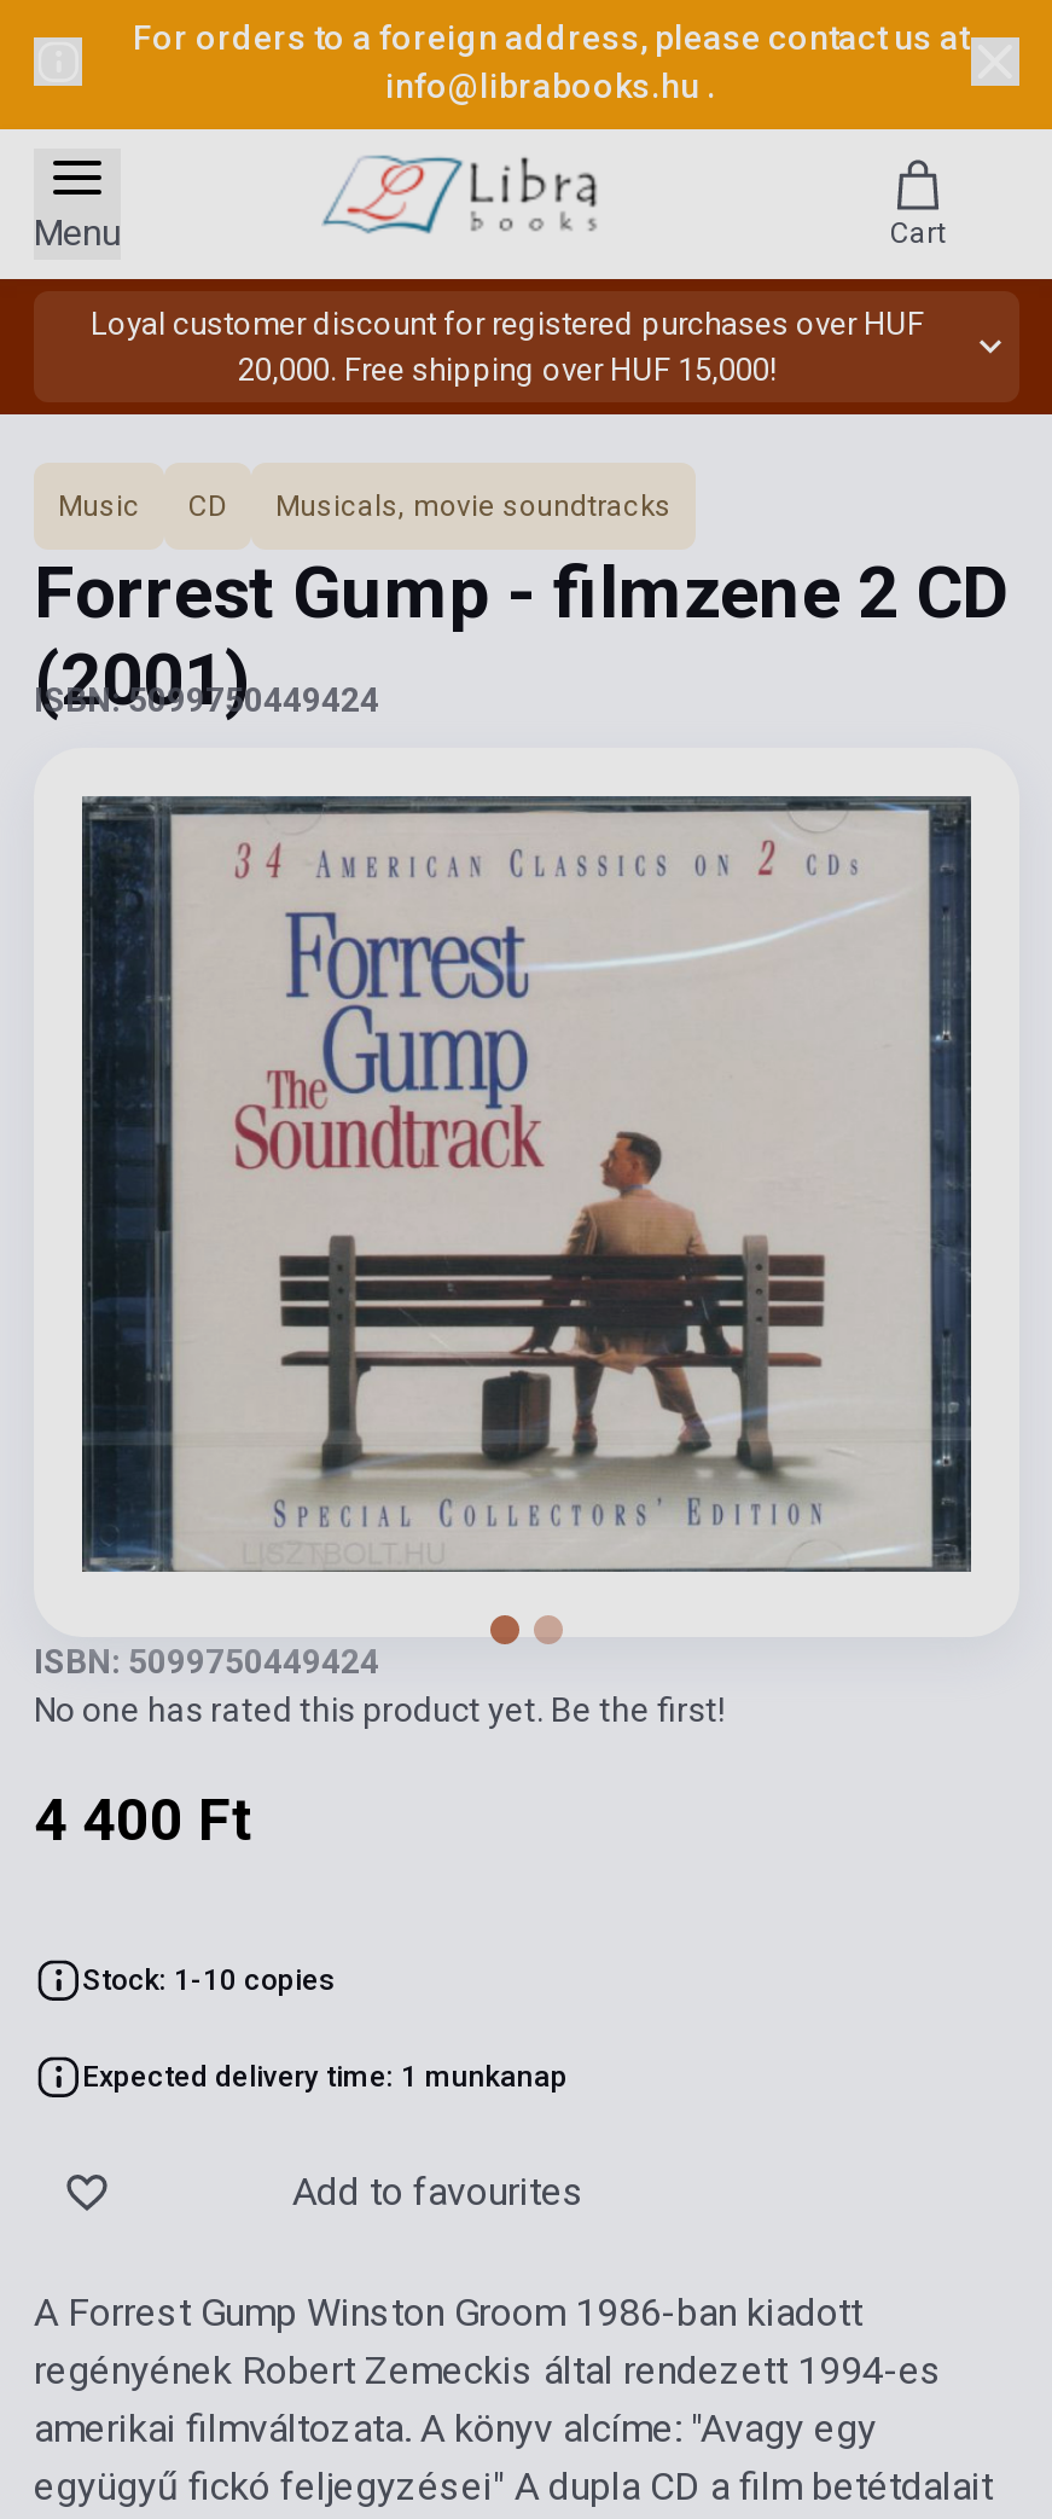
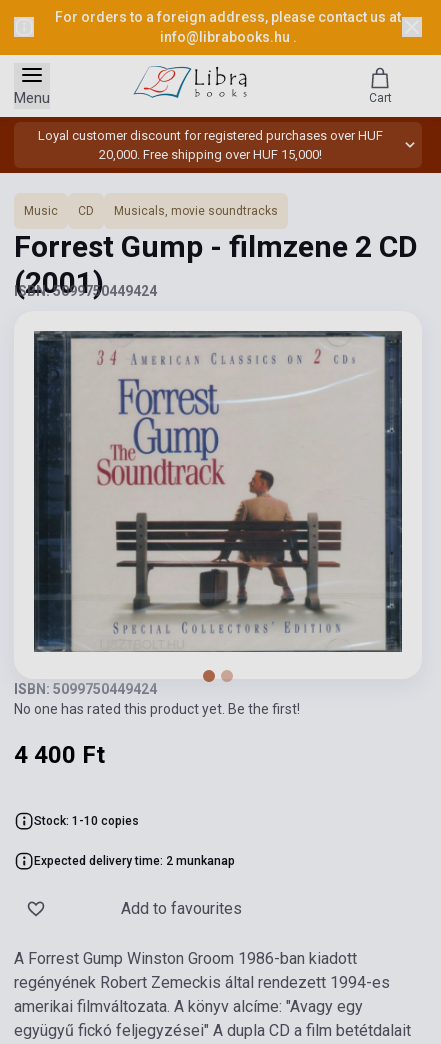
[82,2061,568,2094] Expected delivery time: 1 munkanap -> [34,854,235,868] Expected delivery time: 2 munkanap

